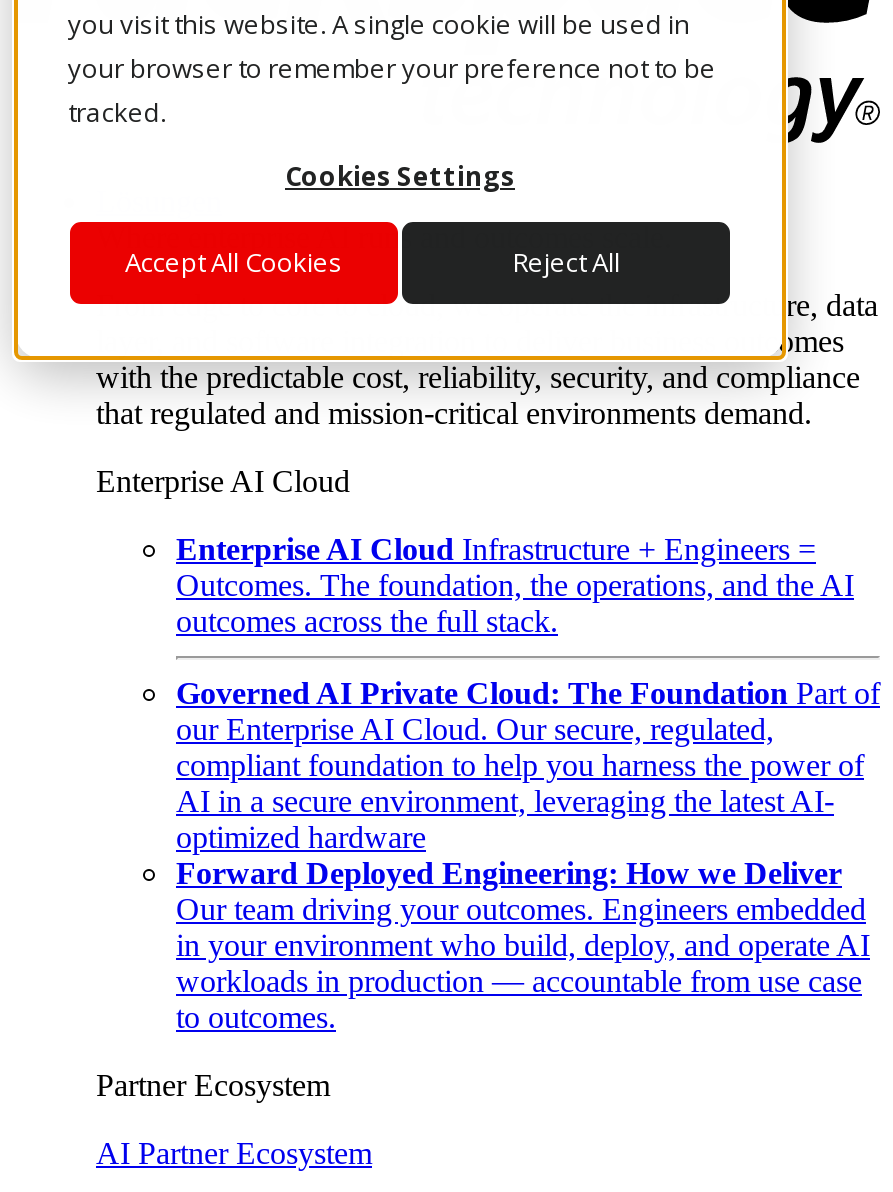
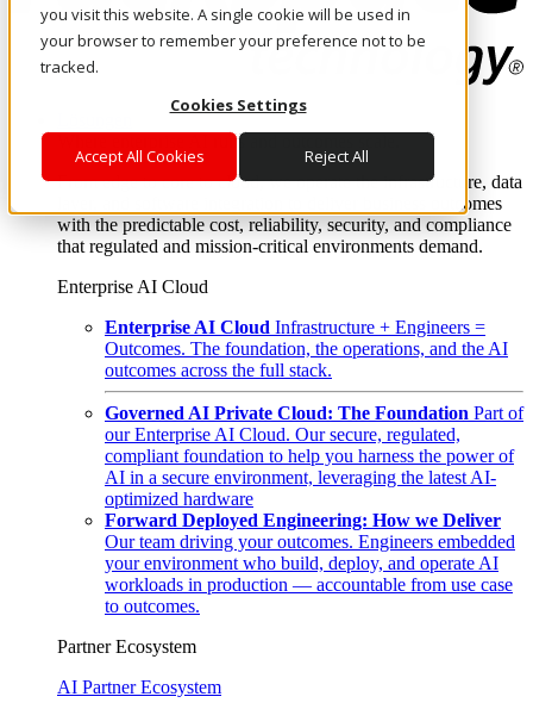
[176,928,870,962] in your environment who build, deploy, and operate AI -> [105,553,498,573] your environment who build, deploy, and operate AI

